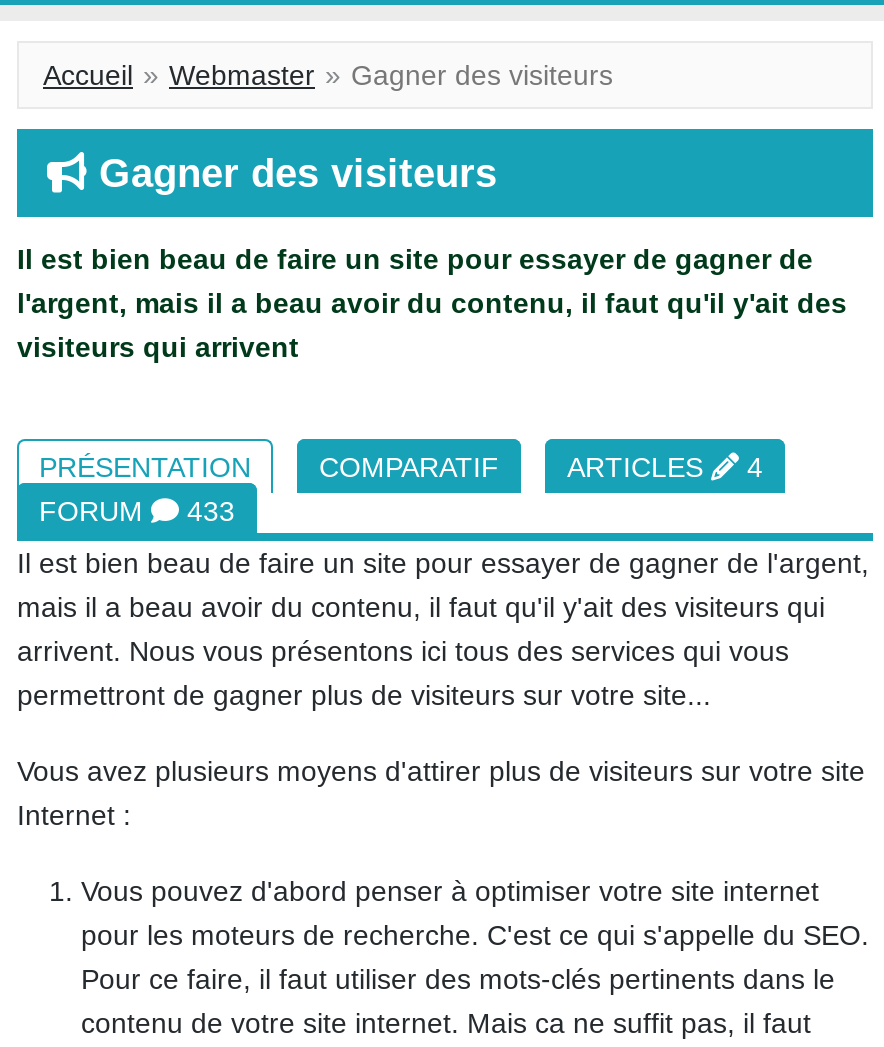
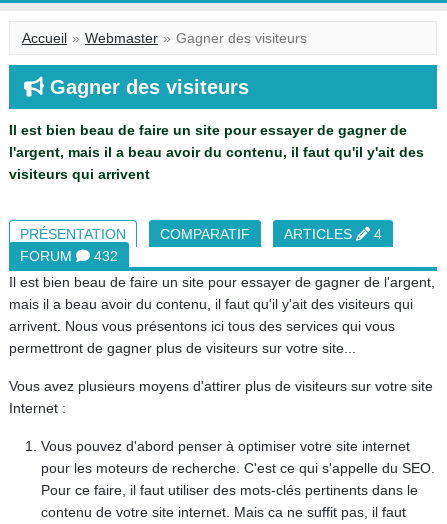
[39,495,235,527] FORUM 433 -> [20,248,118,264] FORUM 432

